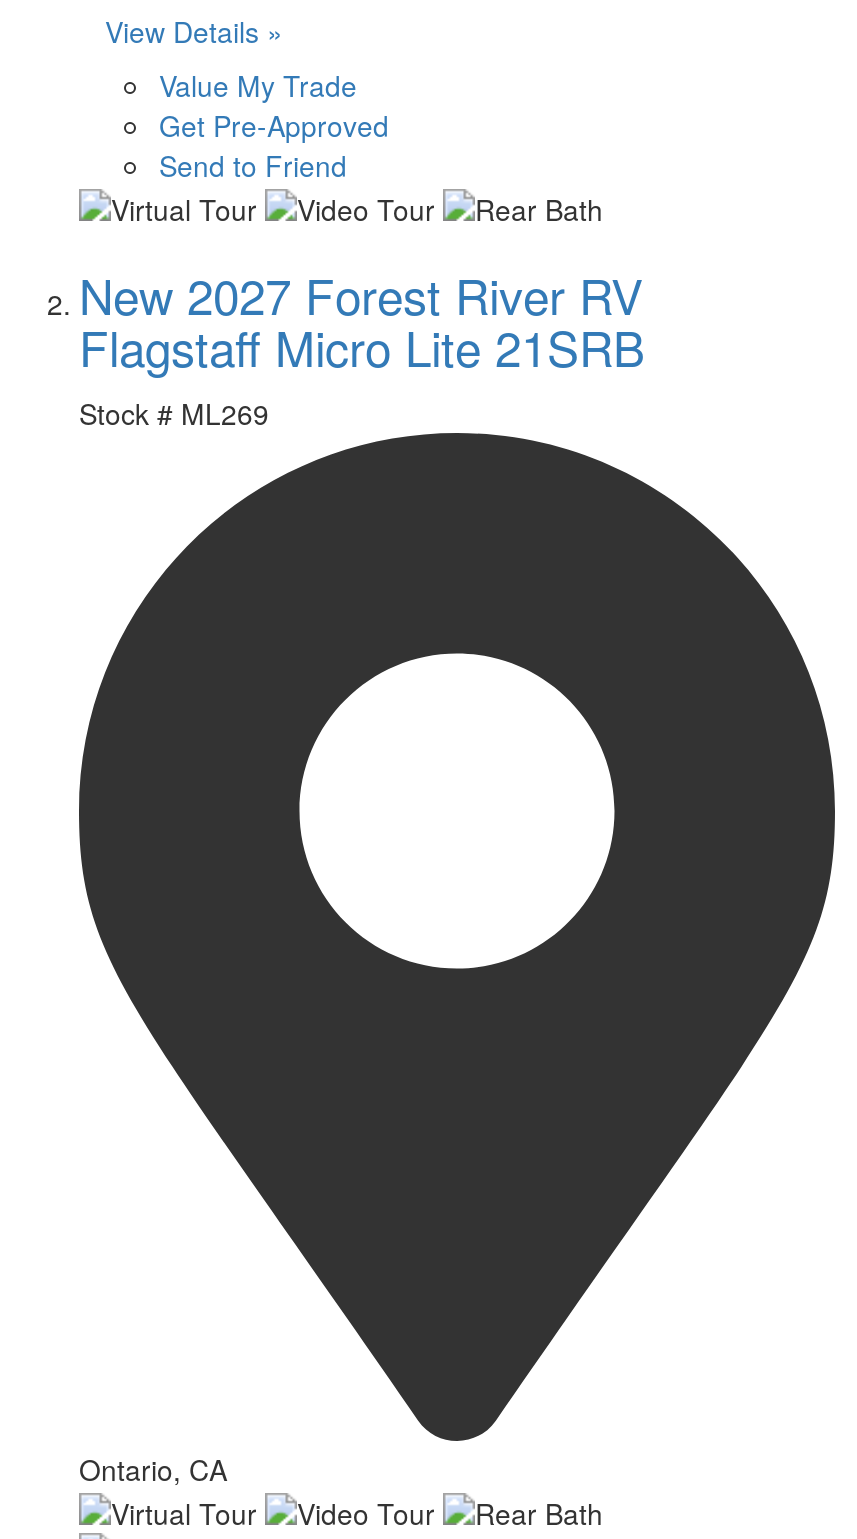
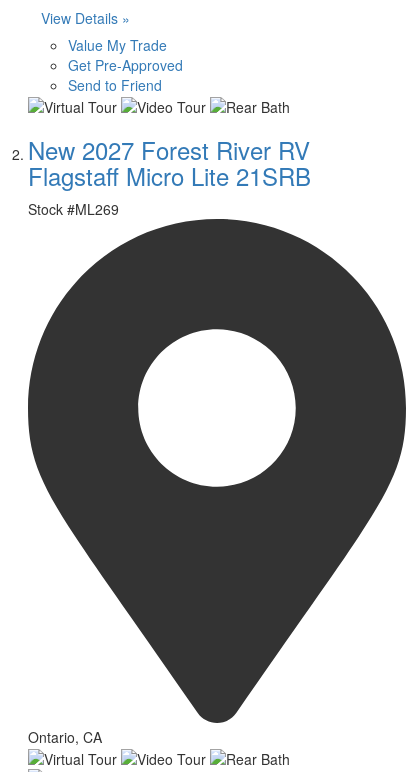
[79,393,269,433] Stock # ML269 -> [28,199,119,219] Stock #ML269

